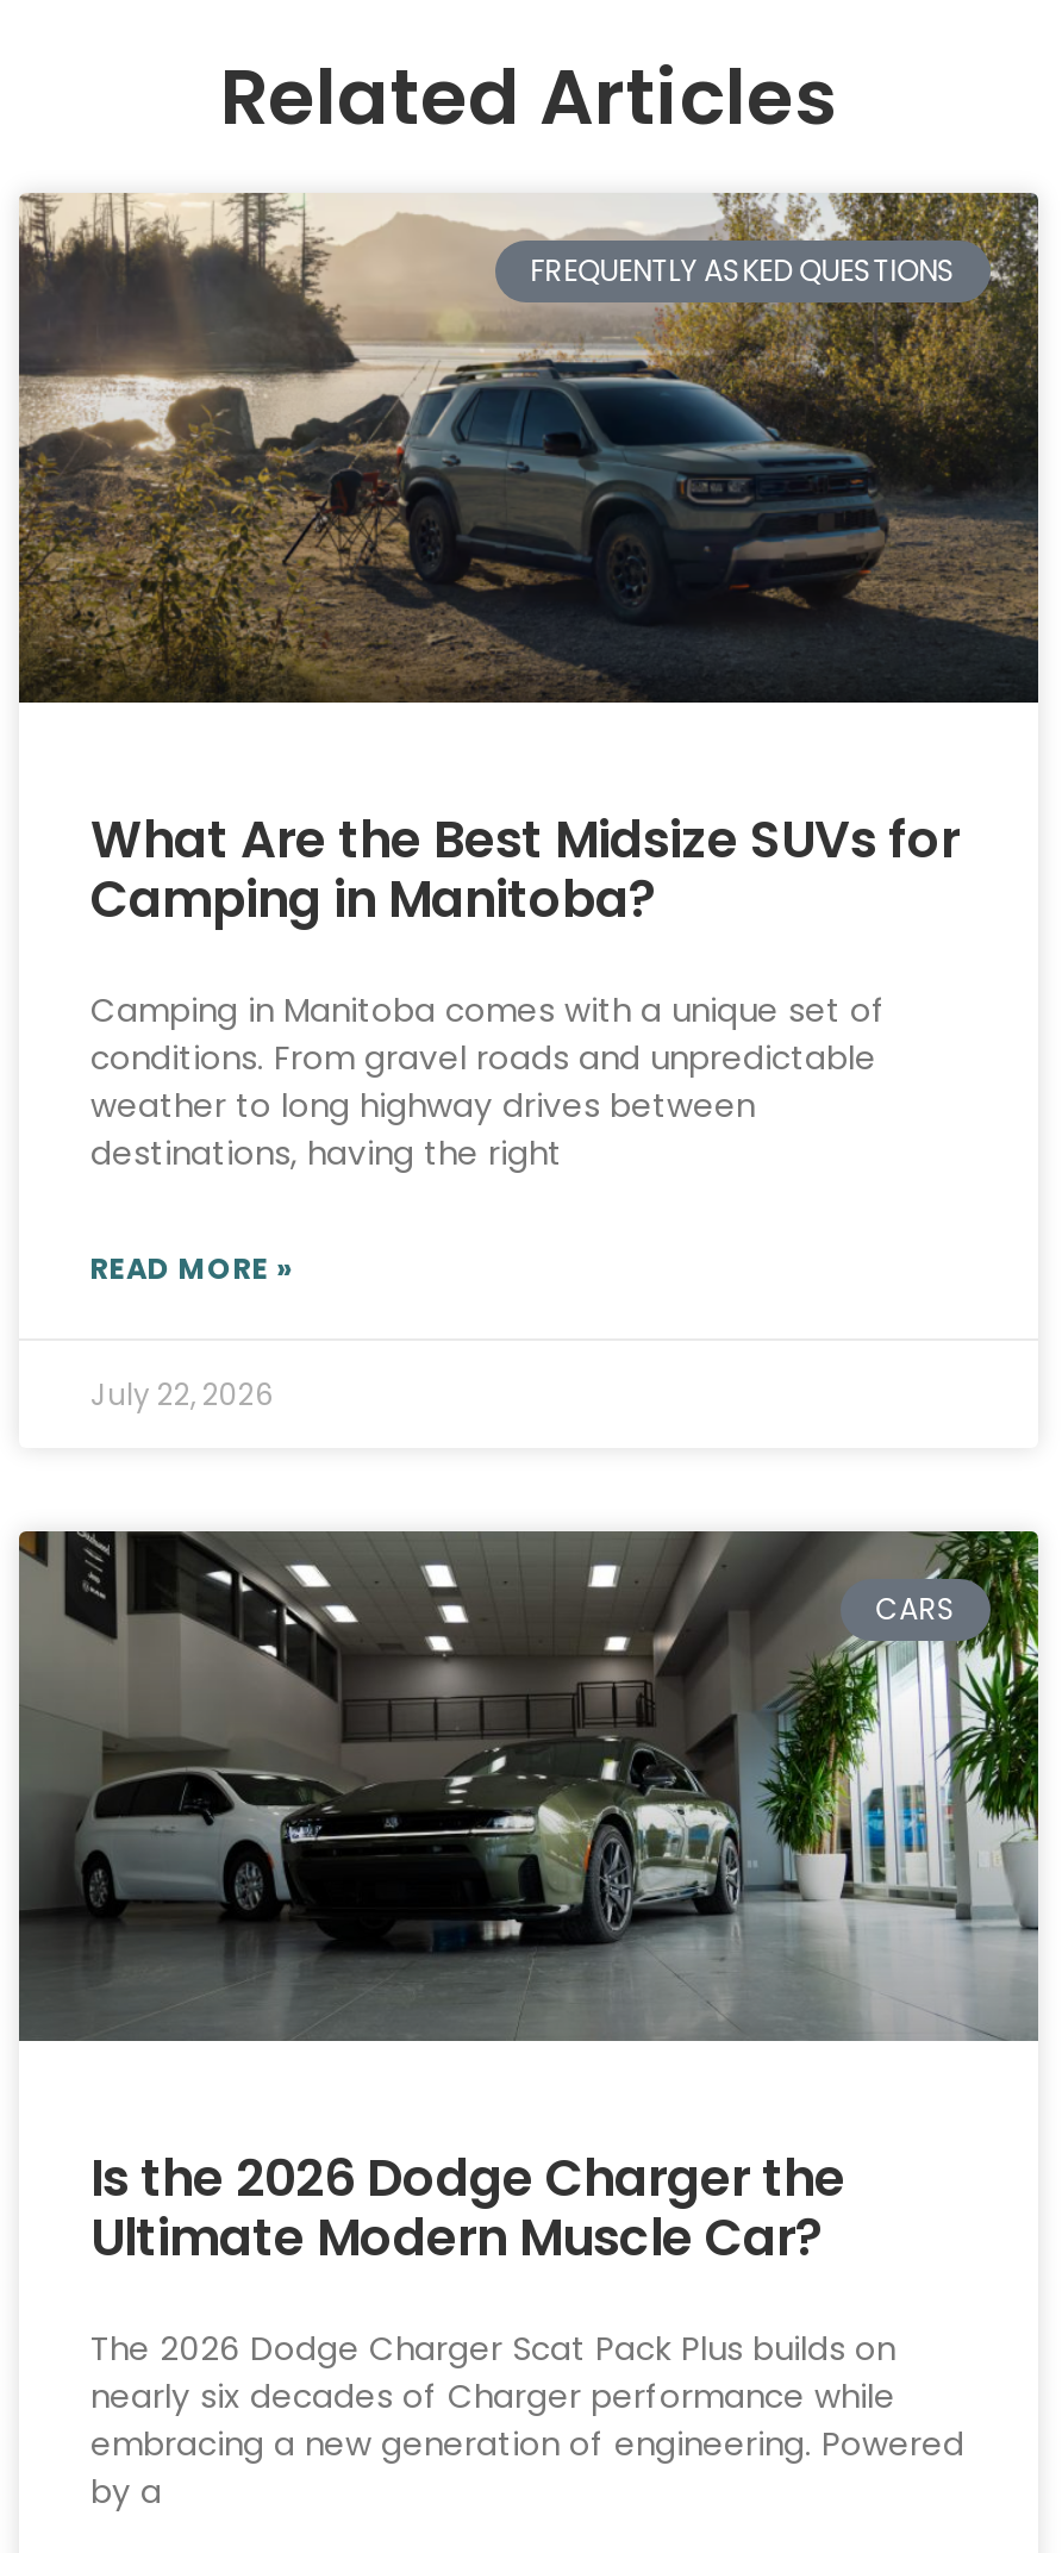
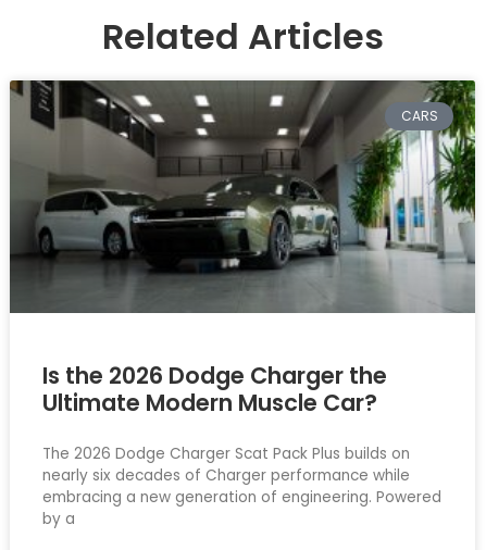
[19,191,1038,703] [image] | FREQUENTLY ASKED QUESTIONS -> none
[90,804,960,1414] What Are the Best Midsize SUVs for | Camping in Manitoba? | Camping in Manitoba comes with a unique set of | conditions. From gravel roads and unpredictable | weather to long highway drives between | destinations, having the right | READ MORE » | July 22, 2026 -> none

